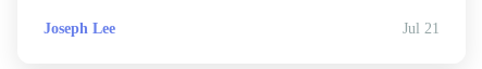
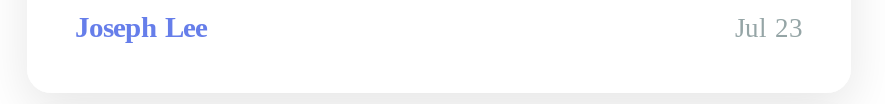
[403,20,440,36] Jul 21 -> [735,12,803,42] Jul 23

